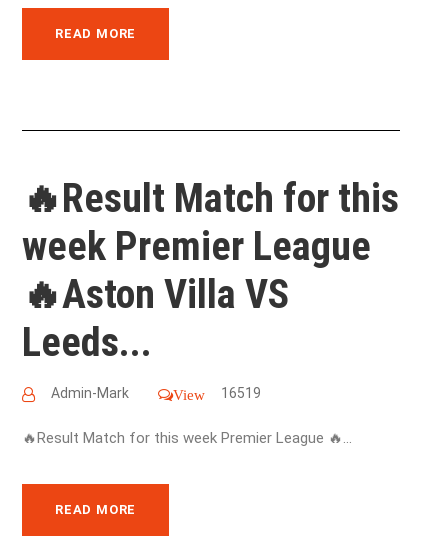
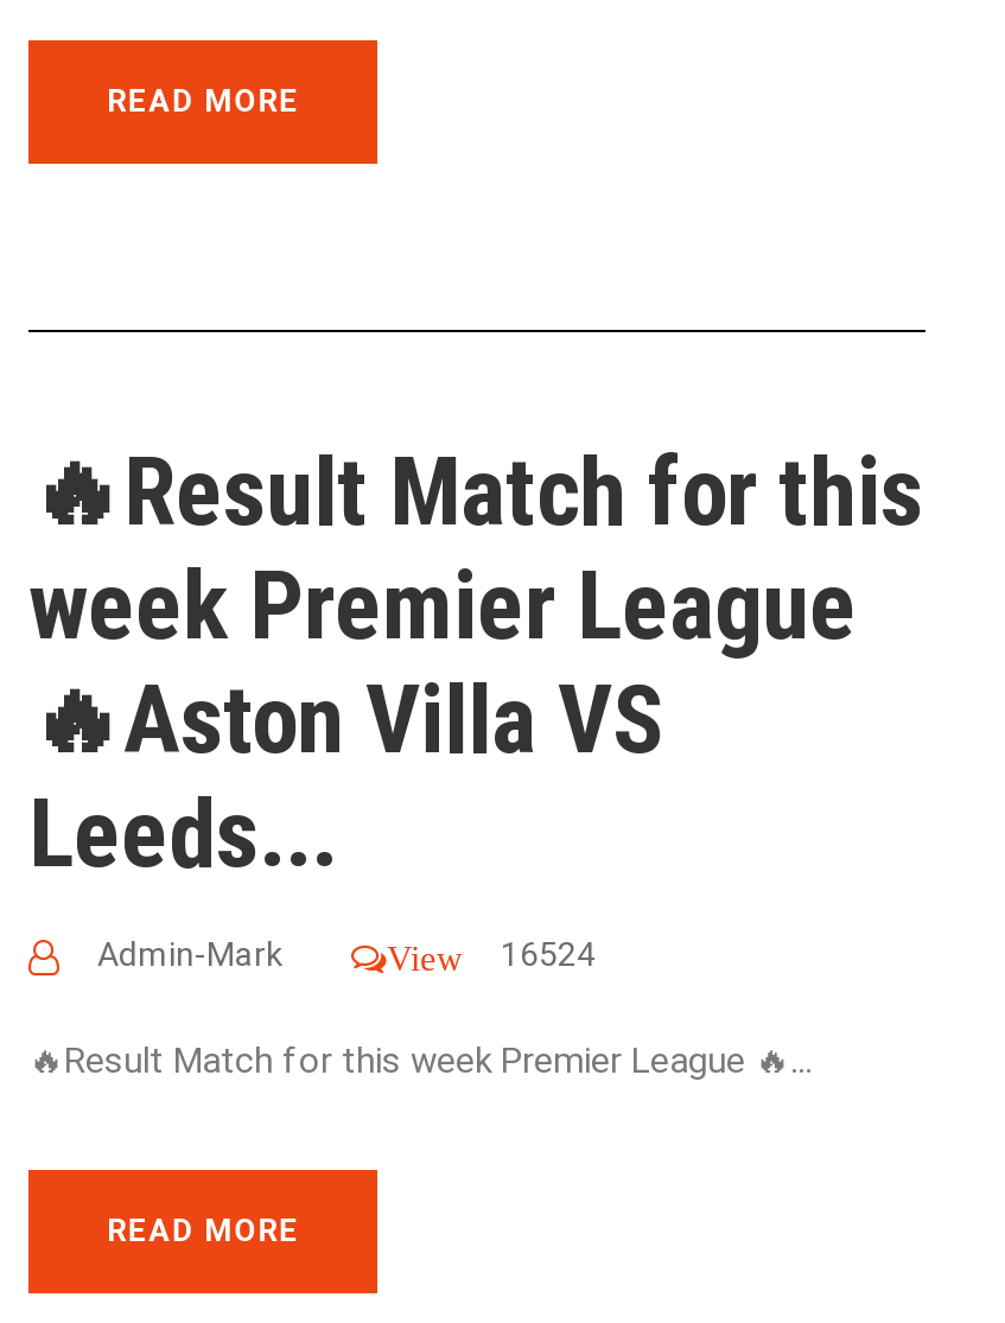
[173,385,261,402] View 16519 -> [387,935,596,975] View 16524

